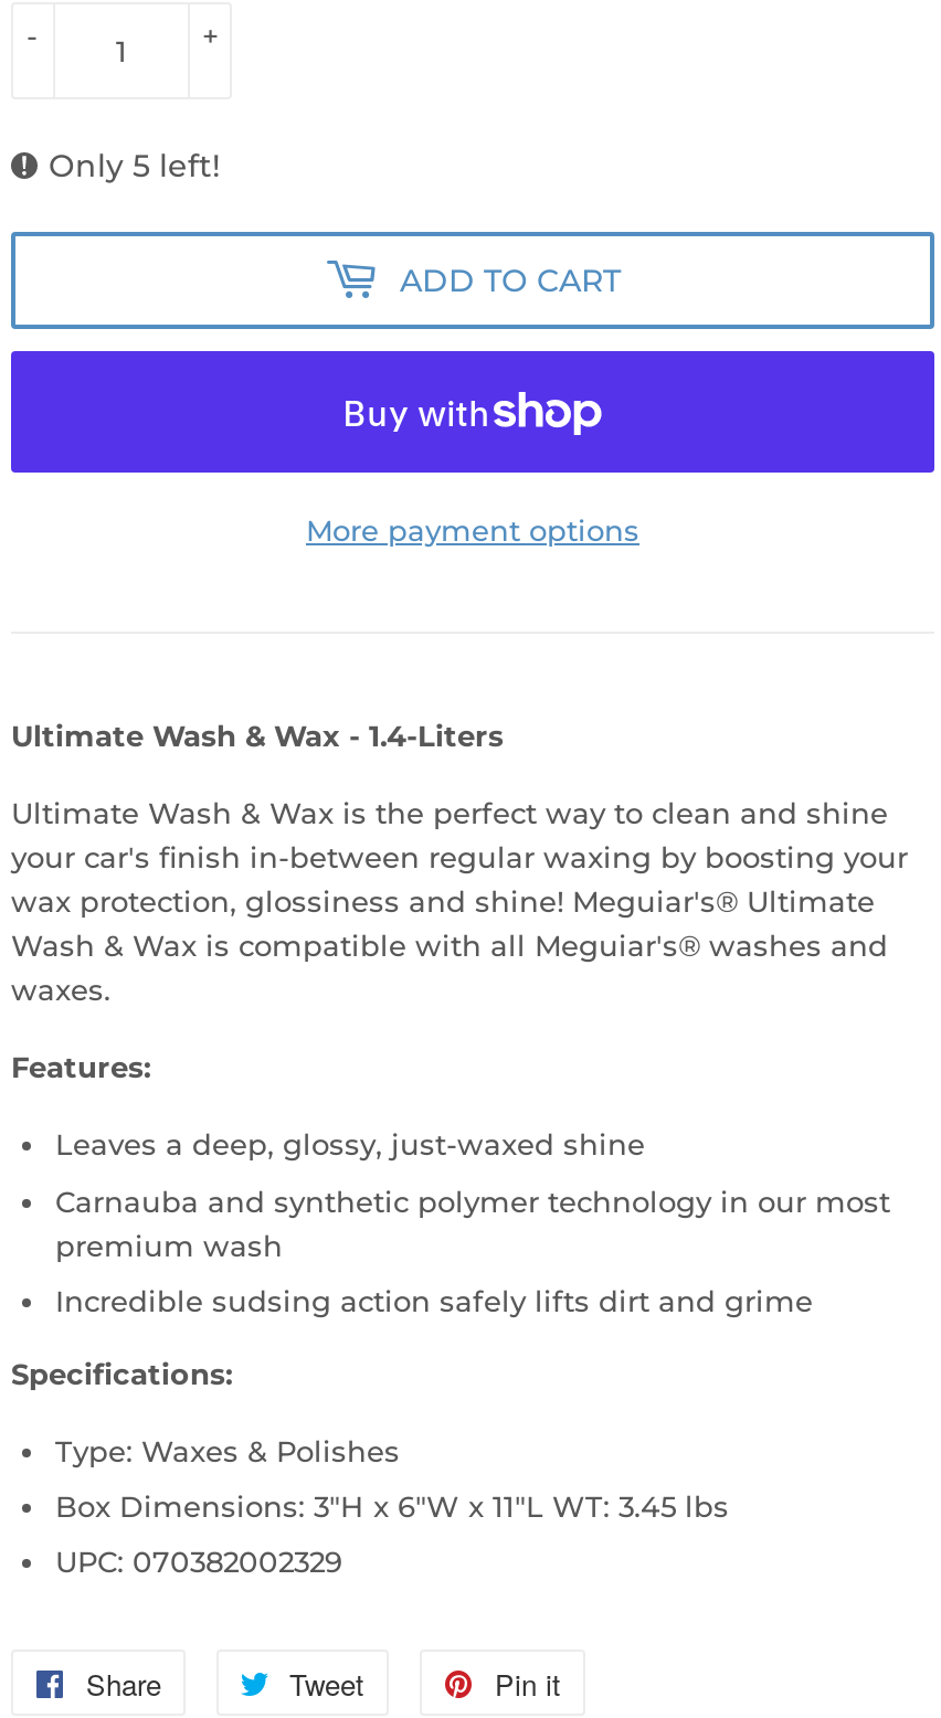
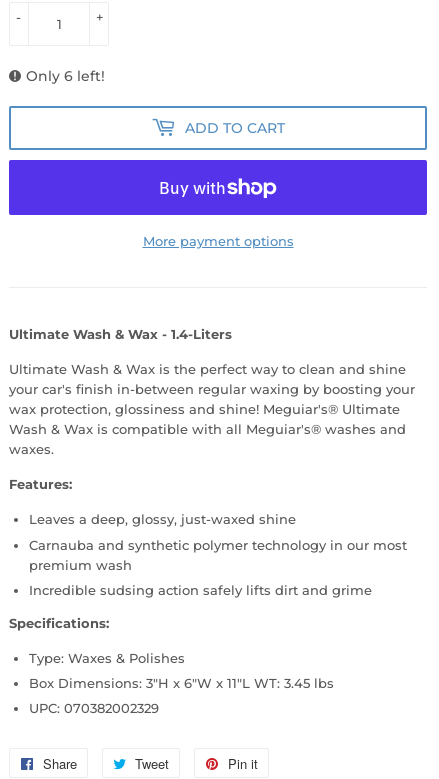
[49,147,221,187] Only 5 left! -> [26,67,105,85] Only 6 left!

